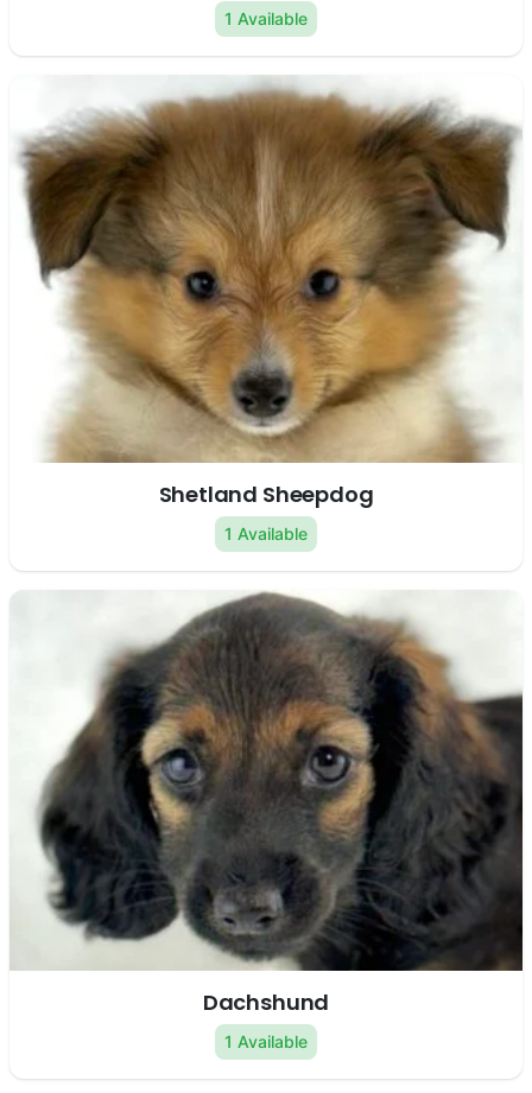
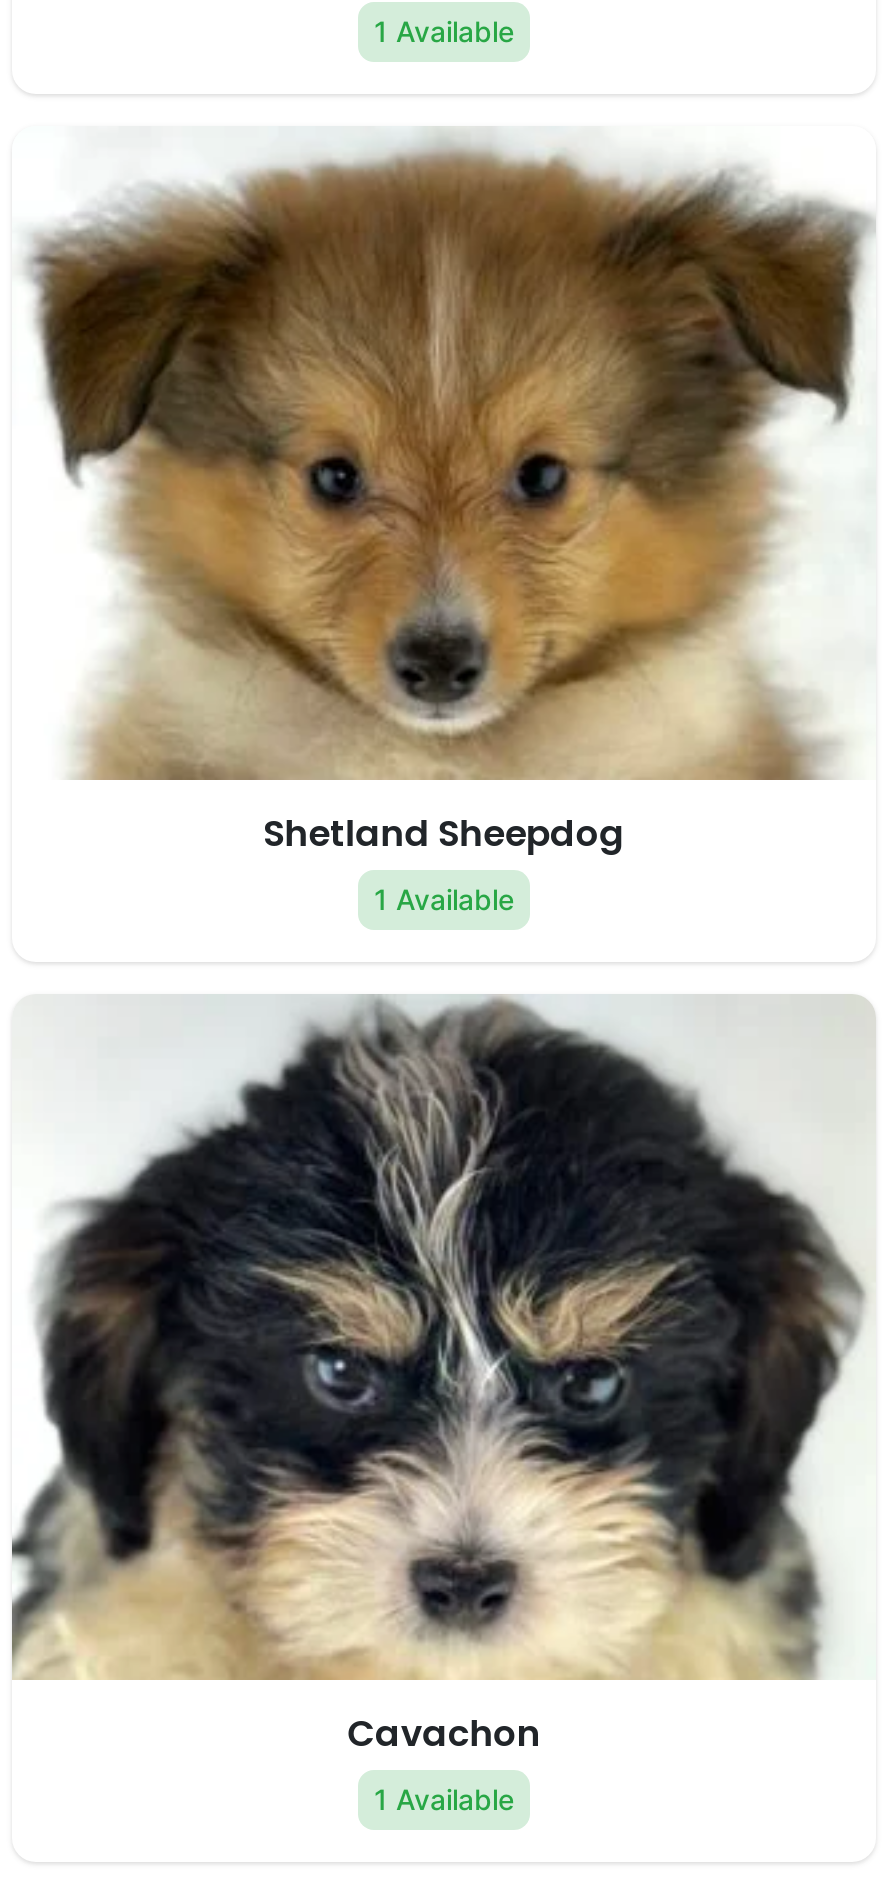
[11,591,524,1017] [image] | Dachshund -> [10,994,876,1757] [image] | Cavachon

